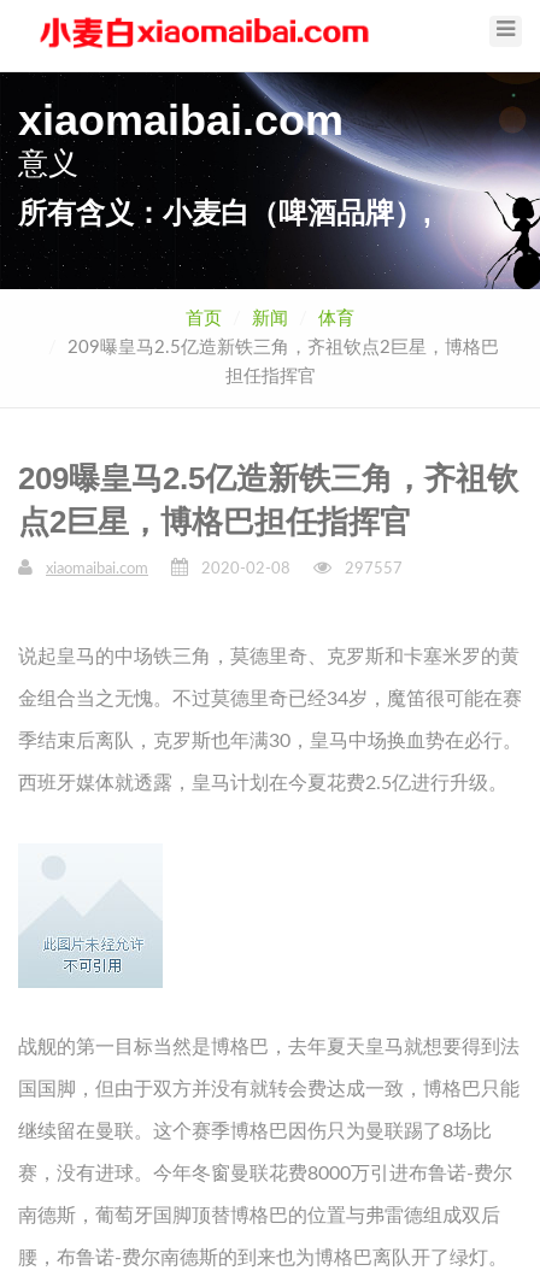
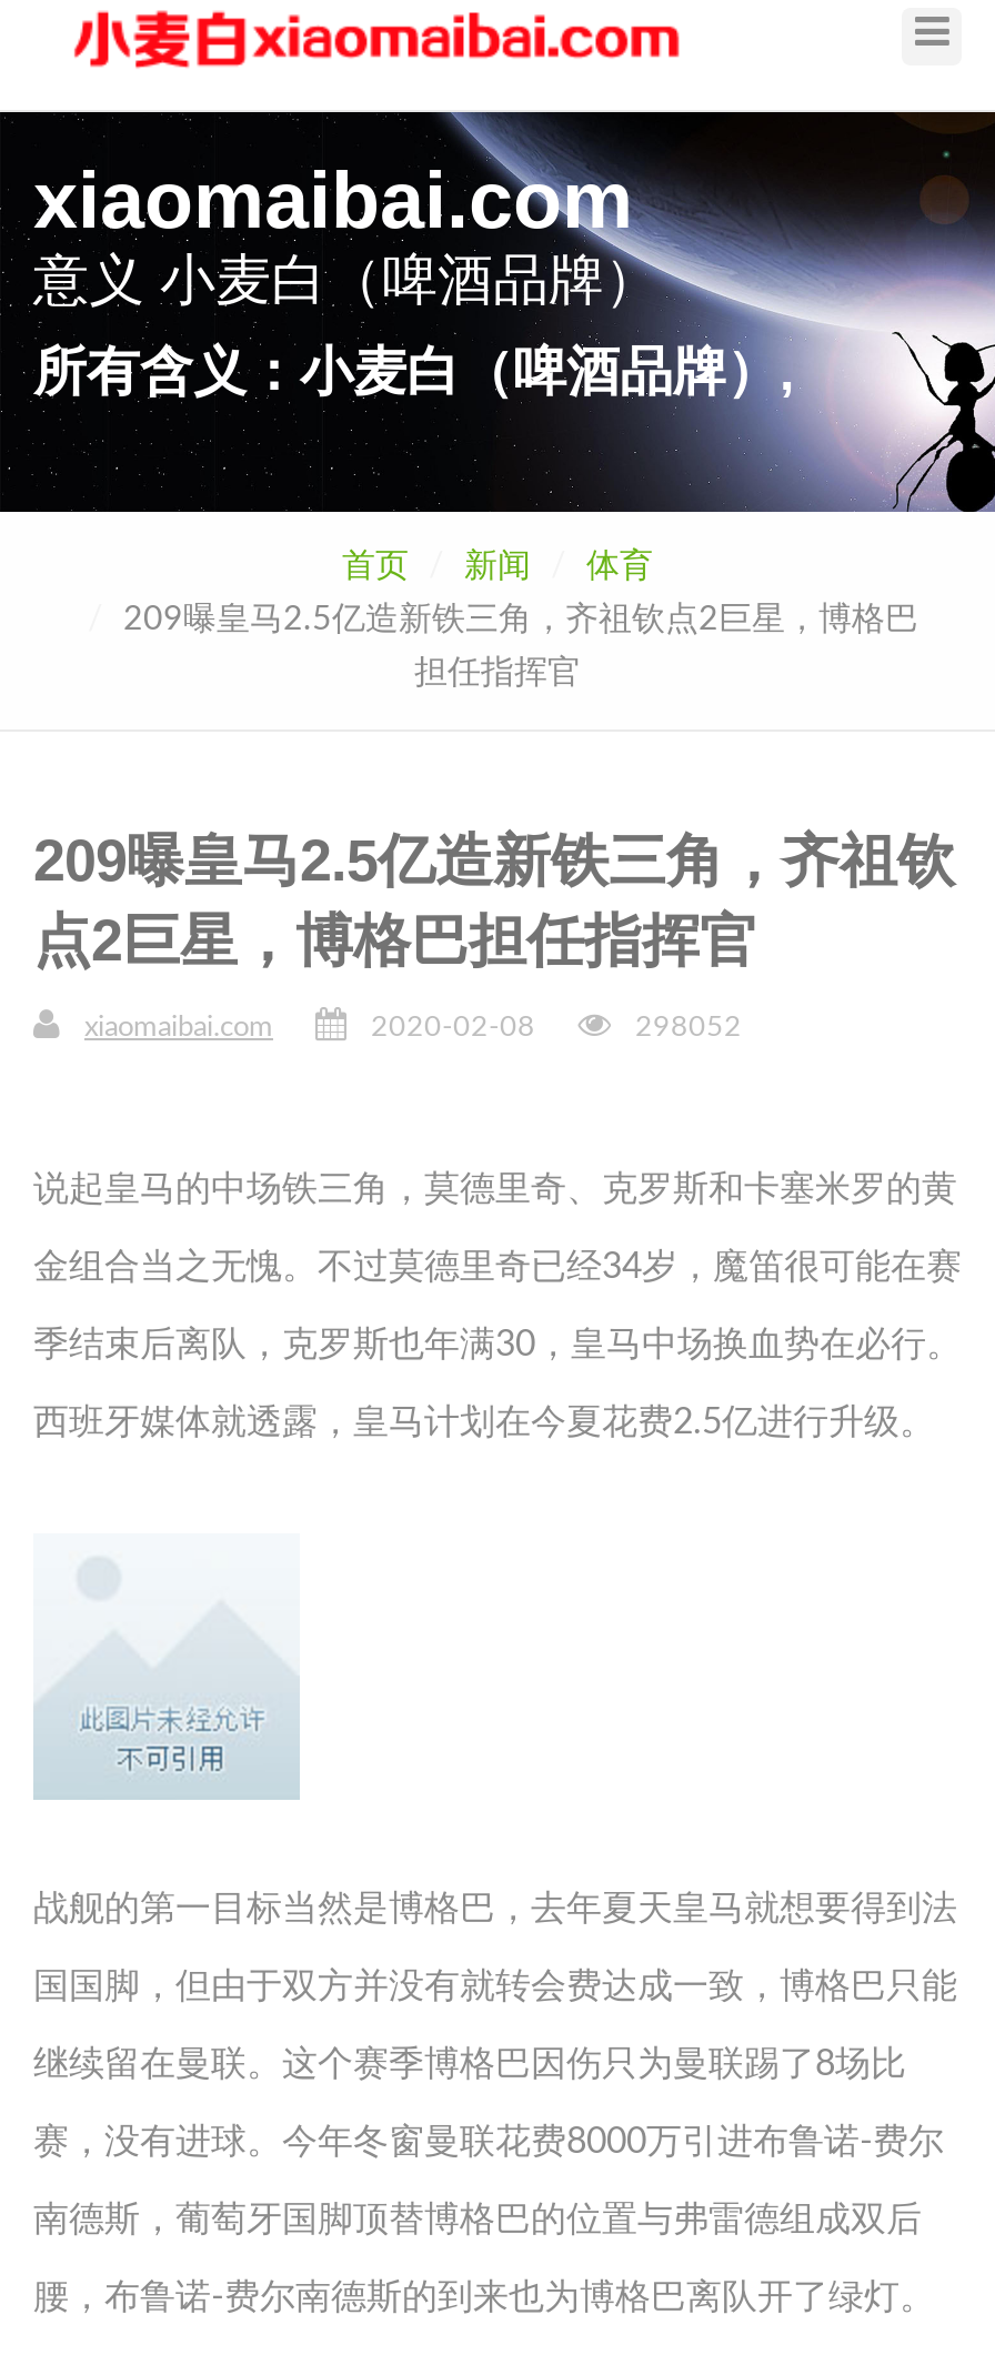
[18,149,87,179] 意义 -> [33,253,660,309] 意义小麦白（啤酒品牌）
[341,561,403,577] 297557 -> [629,1013,742,1041] 298052

